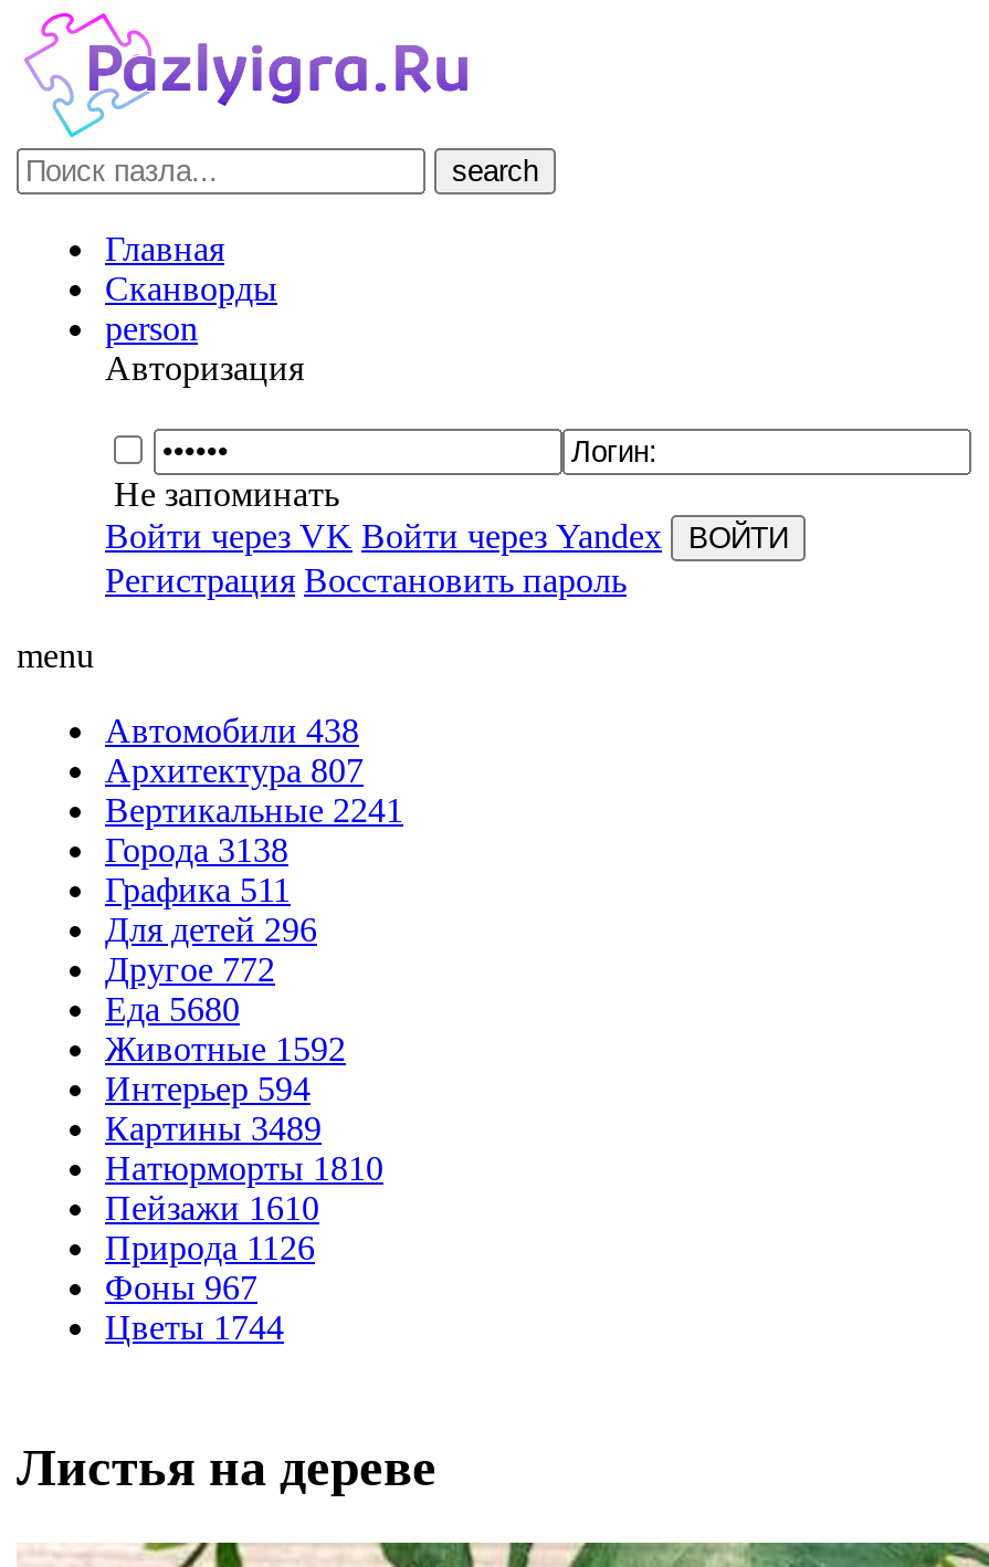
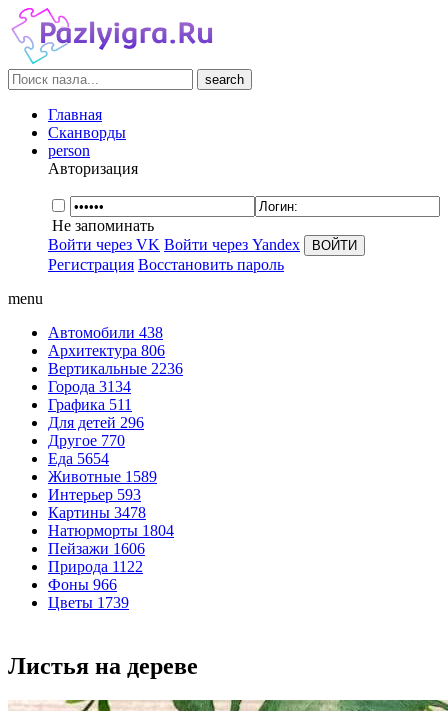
[105,751,364,789] Архитектура 807 -> [48,342,165,359] Архитектура 806
[105,791,403,829] Вертикальные 2241 -> [48,360,183,377] Вертикальные 2236
[105,831,288,869] Города 3138 -> [48,378,131,395] Города 3134
[105,950,275,988] Другое 772 -> [48,432,125,449] Другое 770
[105,990,240,1028] Еда 5680 -> [48,450,109,467] Еда 5654
[105,1030,346,1068] Животные 1592 -> [48,468,157,485] Животные 1589
[105,1070,311,1107] Интерьер 594 -> [48,486,141,503] Интерьер 593
[105,1109,322,1147] Картины 3489 -> [48,504,146,521] Картины 3478
[105,1149,383,1187] Натюрморты 1810 -> [48,522,174,539] Натюрморты 1804
[105,1189,319,1227] Пейзажи 1610 -> [48,540,145,557] Пейзажи 1606
[105,1229,315,1266] Природа 1126 -> [48,558,143,575] Природа 1122
[105,1269,257,1306] Фоны 967 -> [48,576,117,593] Фоны 966
[105,1308,284,1346] Цветы 1744 -> [48,594,129,611] Цветы 1739

